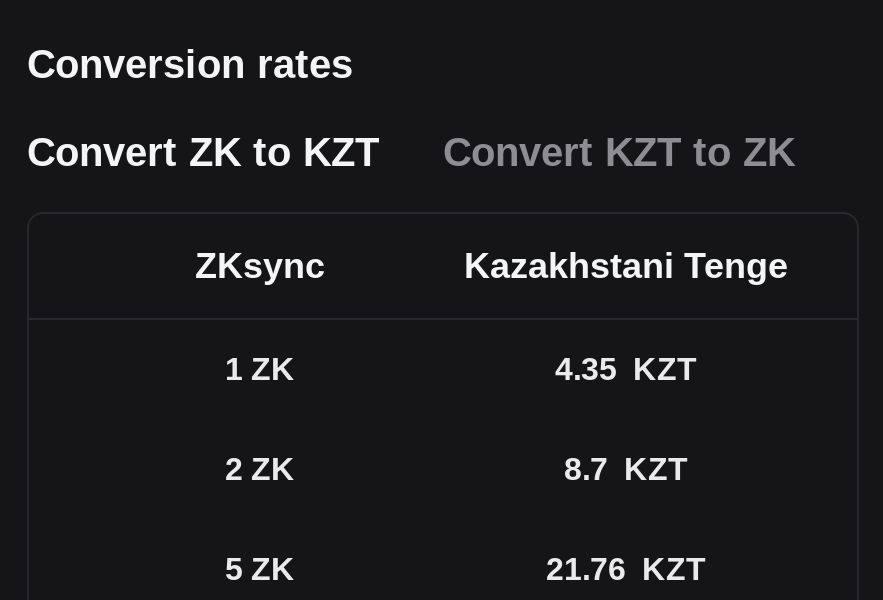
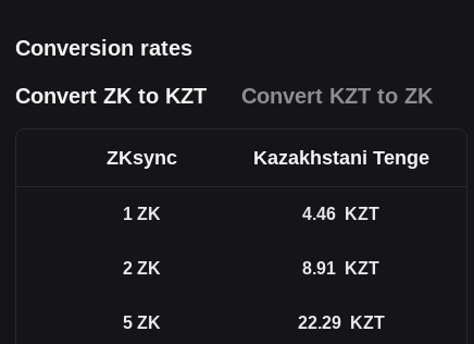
[555,352,697,386] 4.35 KZT -> [302,205,379,223] 4.46 KZT
[564,452,688,486] 8.7 KZT -> [302,259,379,278] 8.91 KZT
[546,552,706,586] 21.76 KZT -> [297,314,384,332] 22.29 KZT

